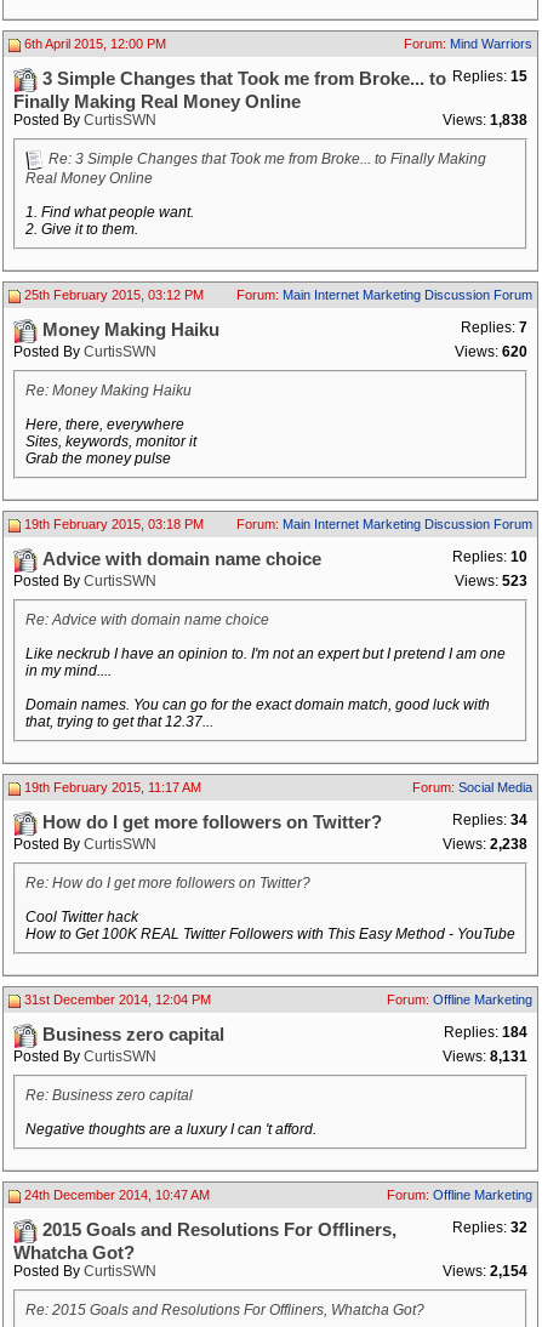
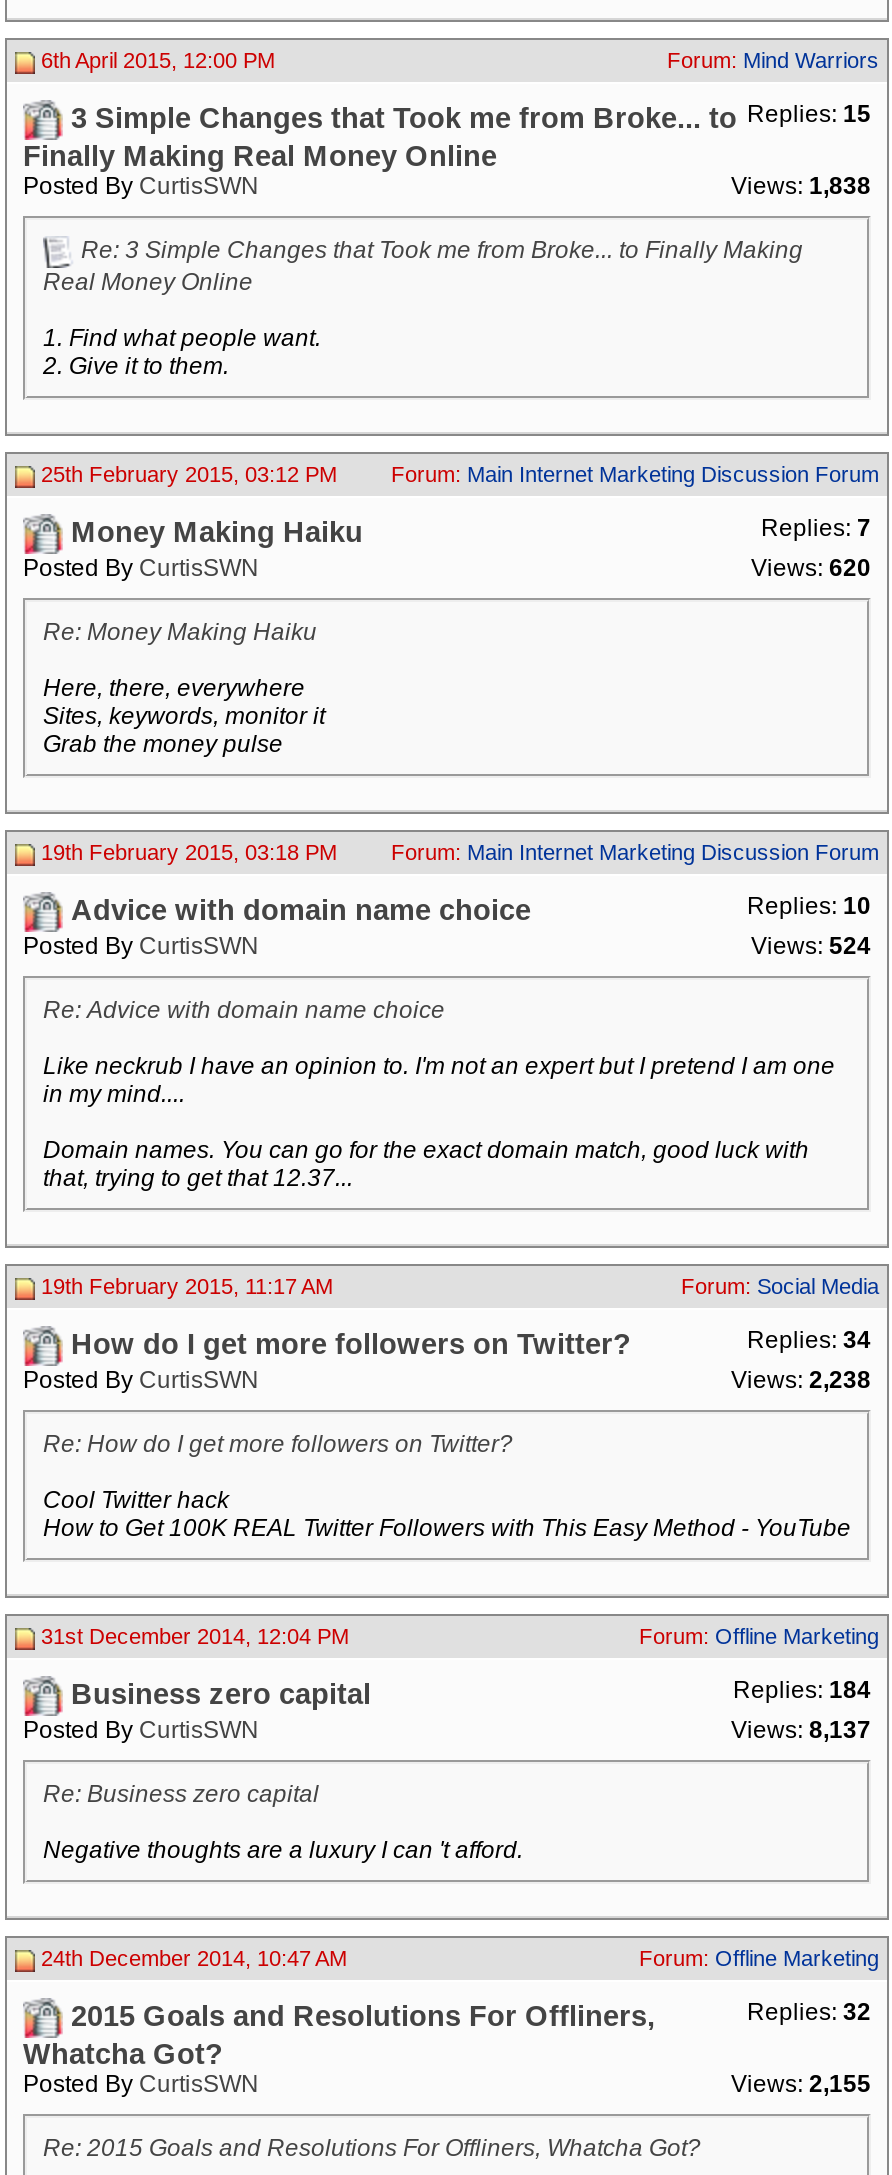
[455,573,527,590] Views: 523 -> [751,932,871,960] Views: 524
[443,1048,527,1065] Views: 8,131 -> [731,1716,871,1744] Views: 8,137
[443,1263,527,1280] Views: 2,154 -> [731,2070,871,2098] Views: 2,155

